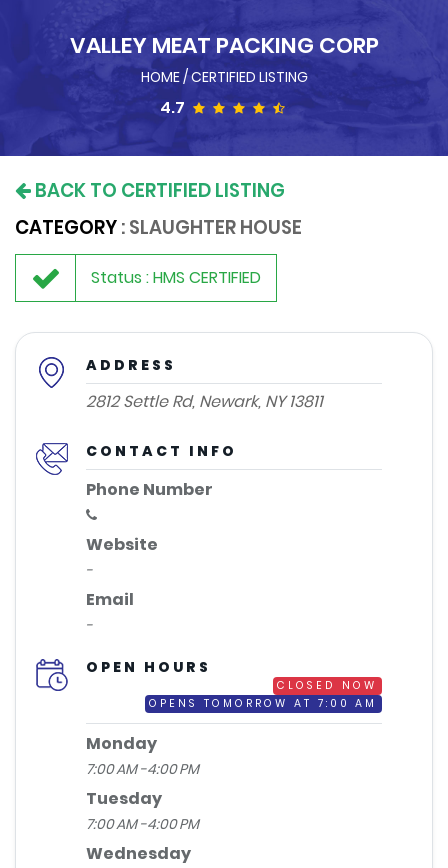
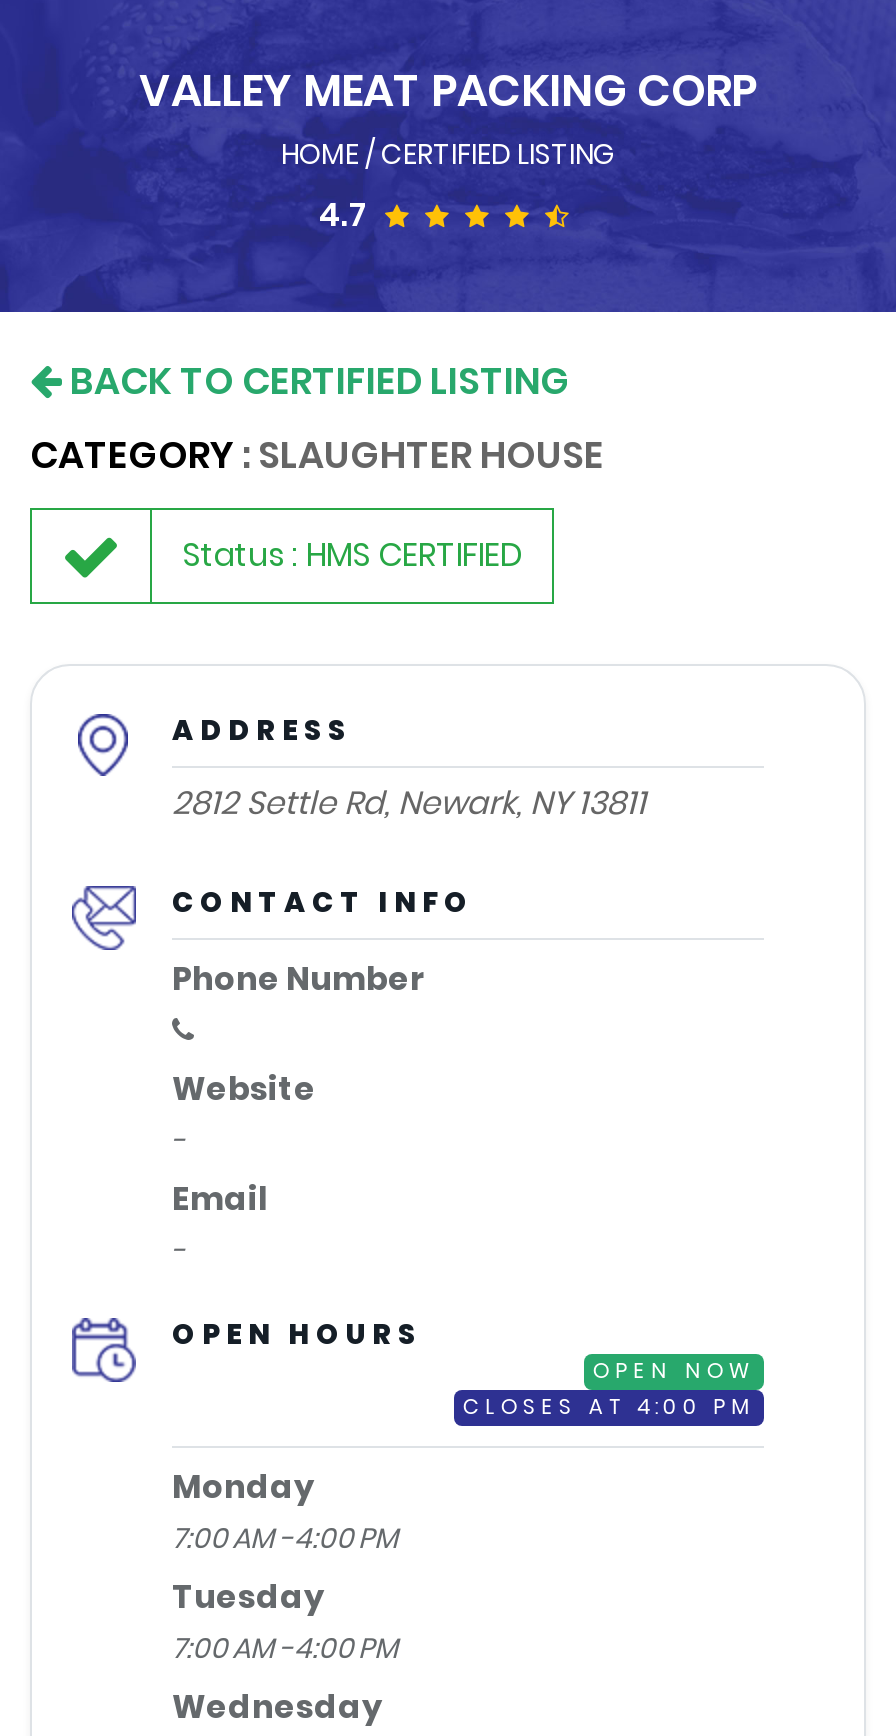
[149,678,377,711] CLOSED NOW | OPENS TOMORROW AT 7:00 AM -> [463,1356,755,1422] OPEN NOW | CLOSES AT 4:00 PM

